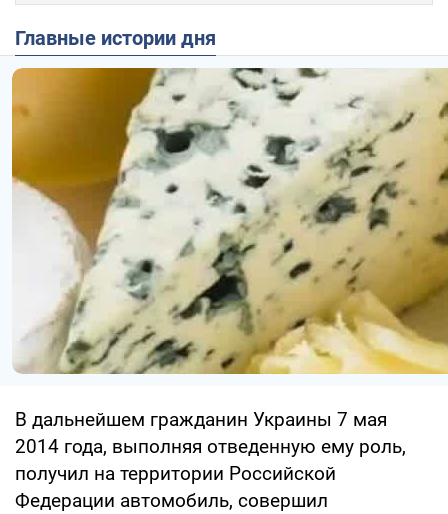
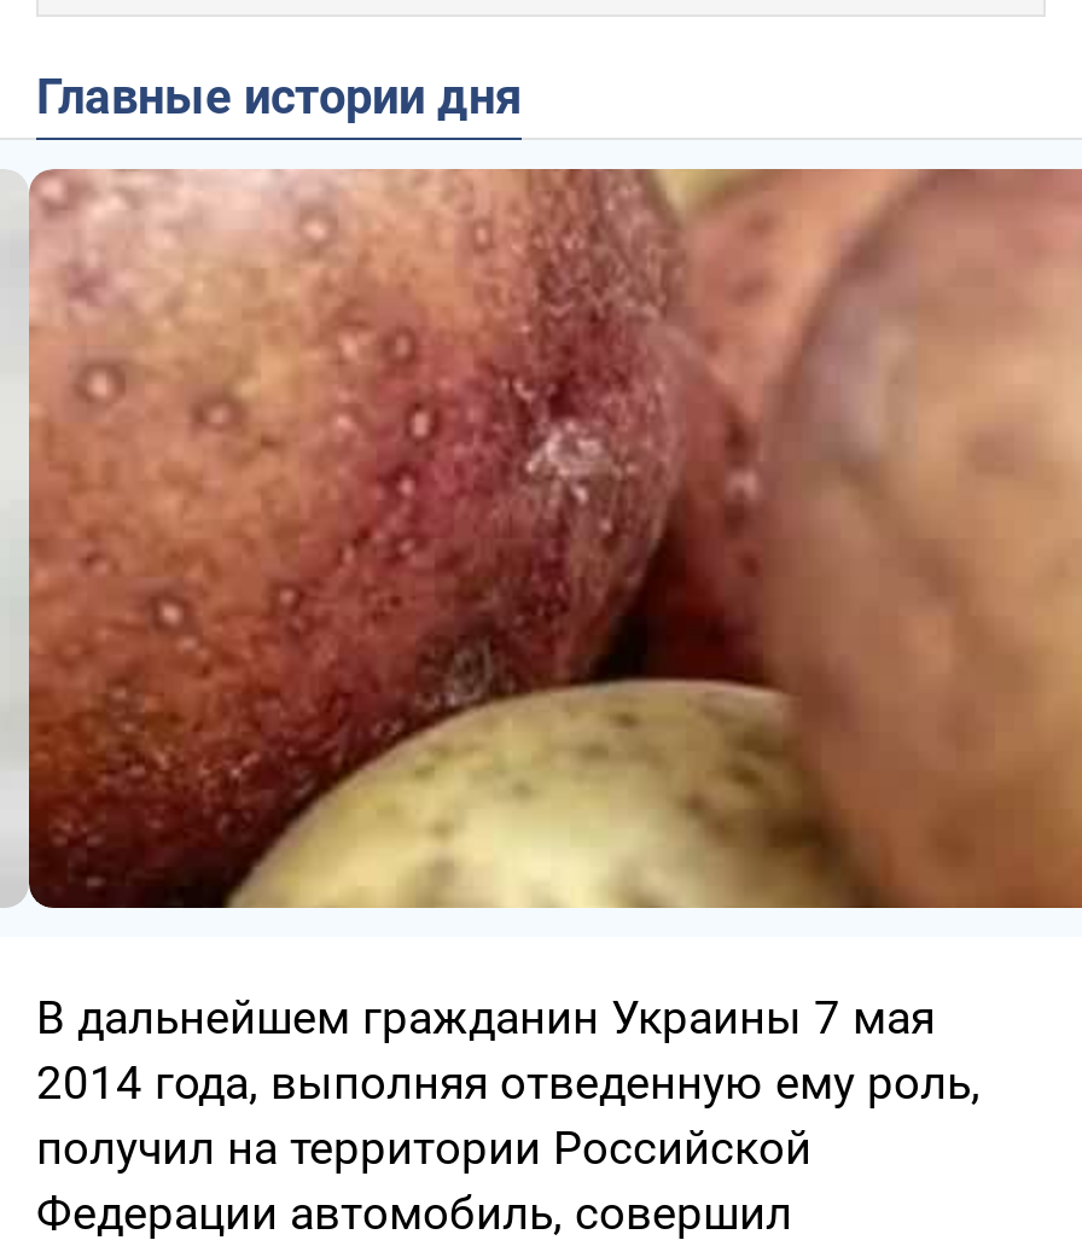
[3,67,445,375] [image] -> [7,167,1075,910] [image]

